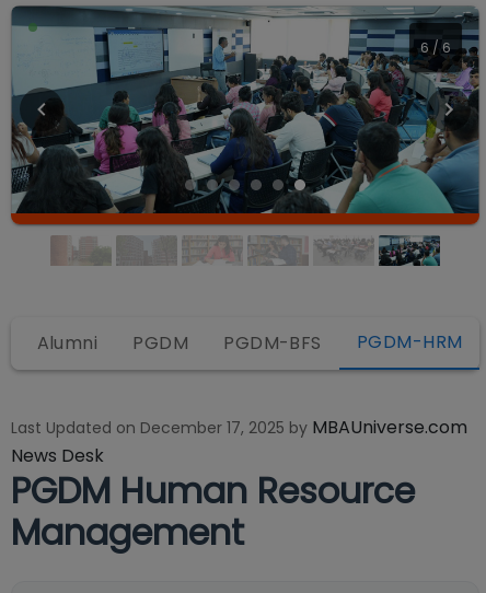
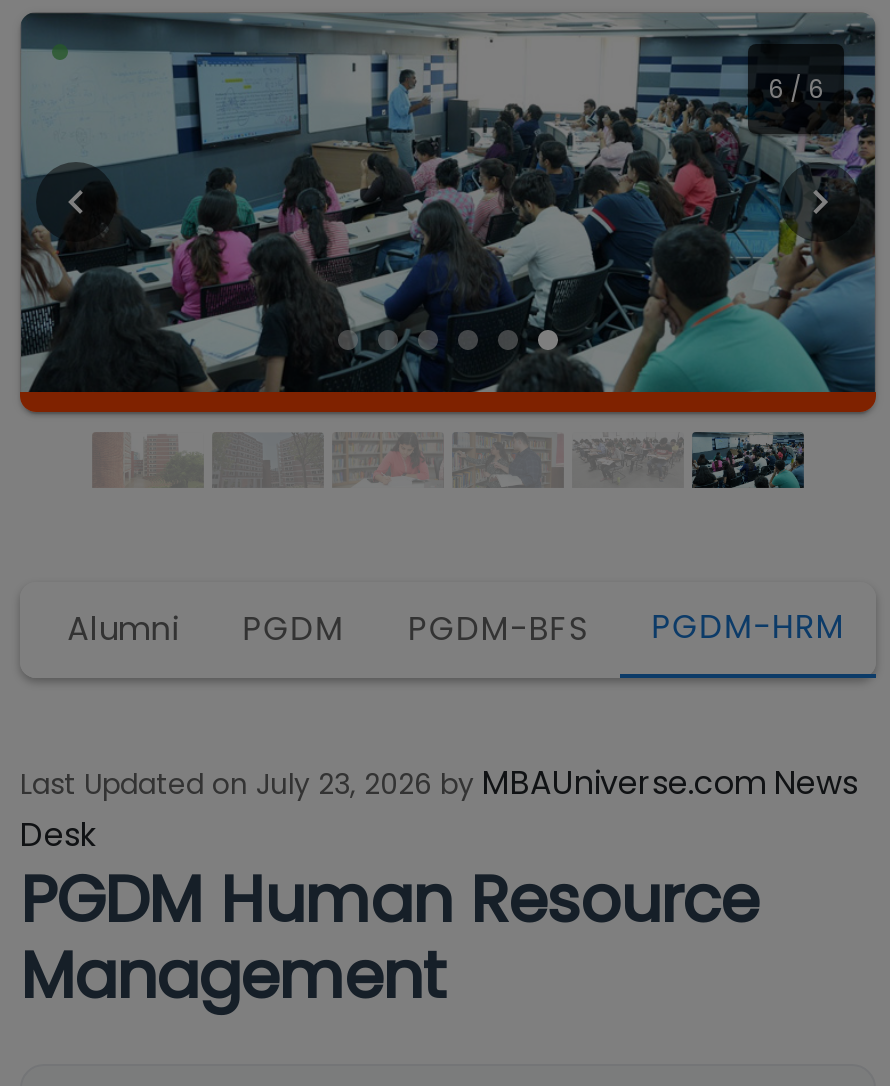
[11,415,467,468] Last Updated on December 17, 2025 by MBAUniverse.com | News Desk -> [20,760,858,858] Last Updated on July 23, 2026 by MBAUniverse.com News | Desk

